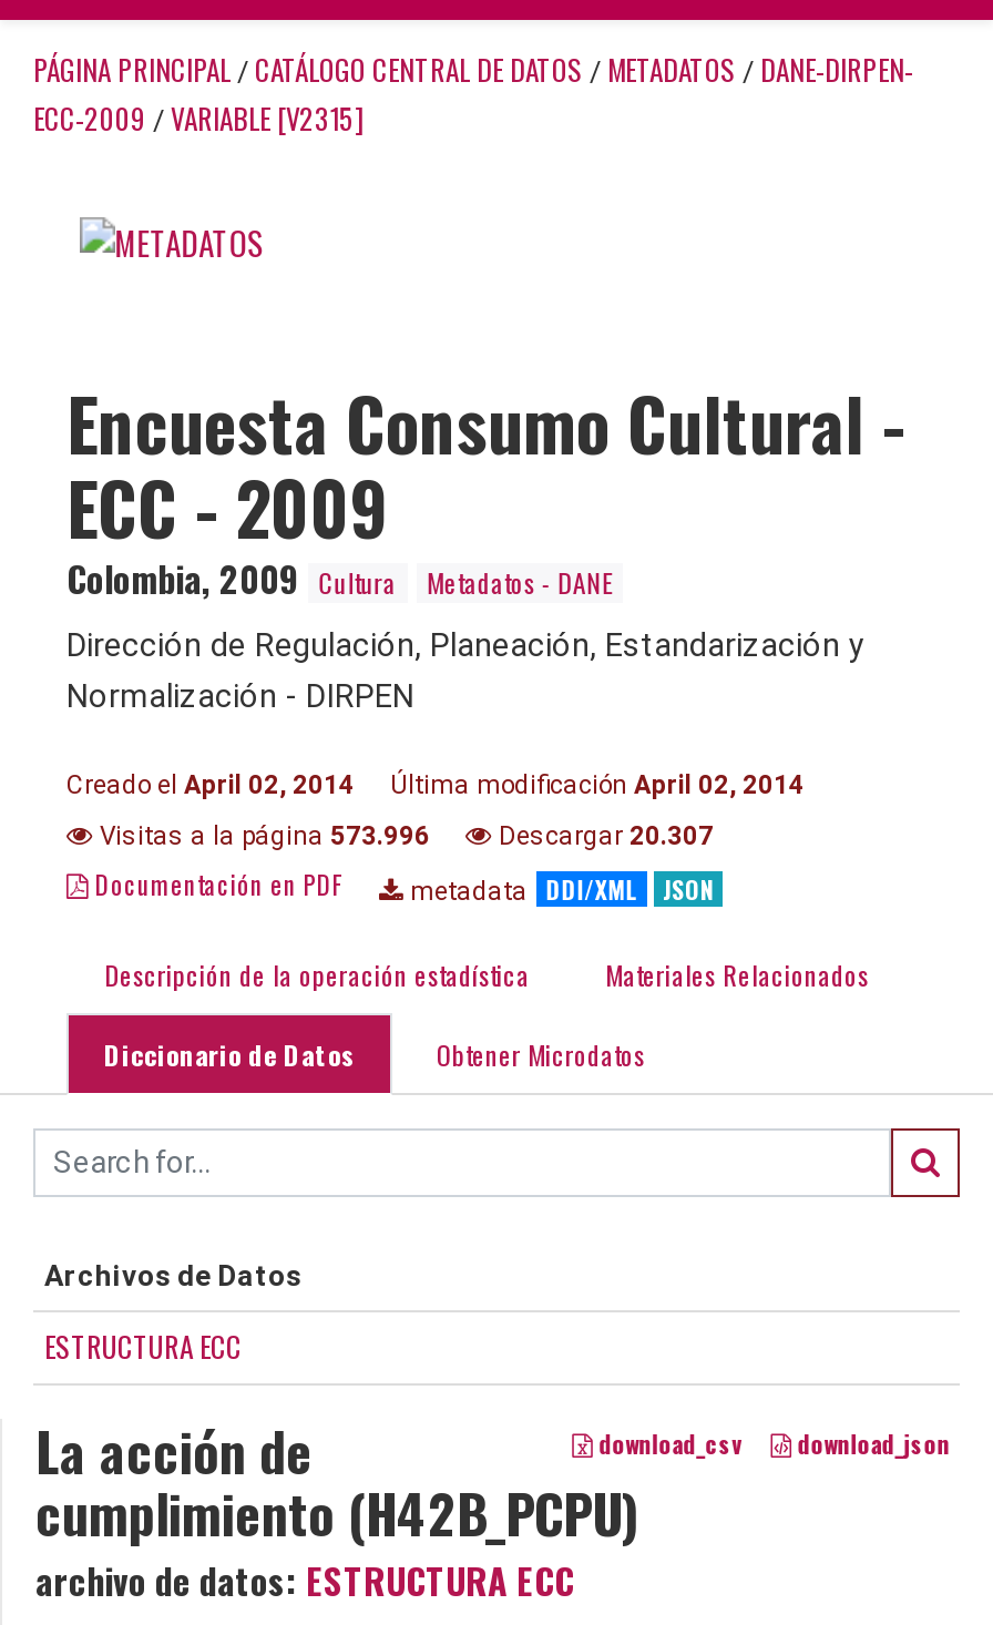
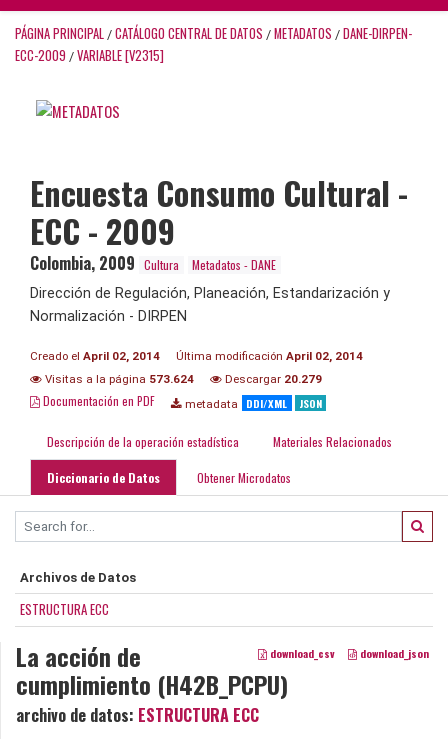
[93,820,430,851] Visitas a la página 573.996 -> [42,372,194,386] Visitas a la página 573.624
[492,820,714,851] Descargar 20.307 -> [222,372,322,386] Descargar 20.279

